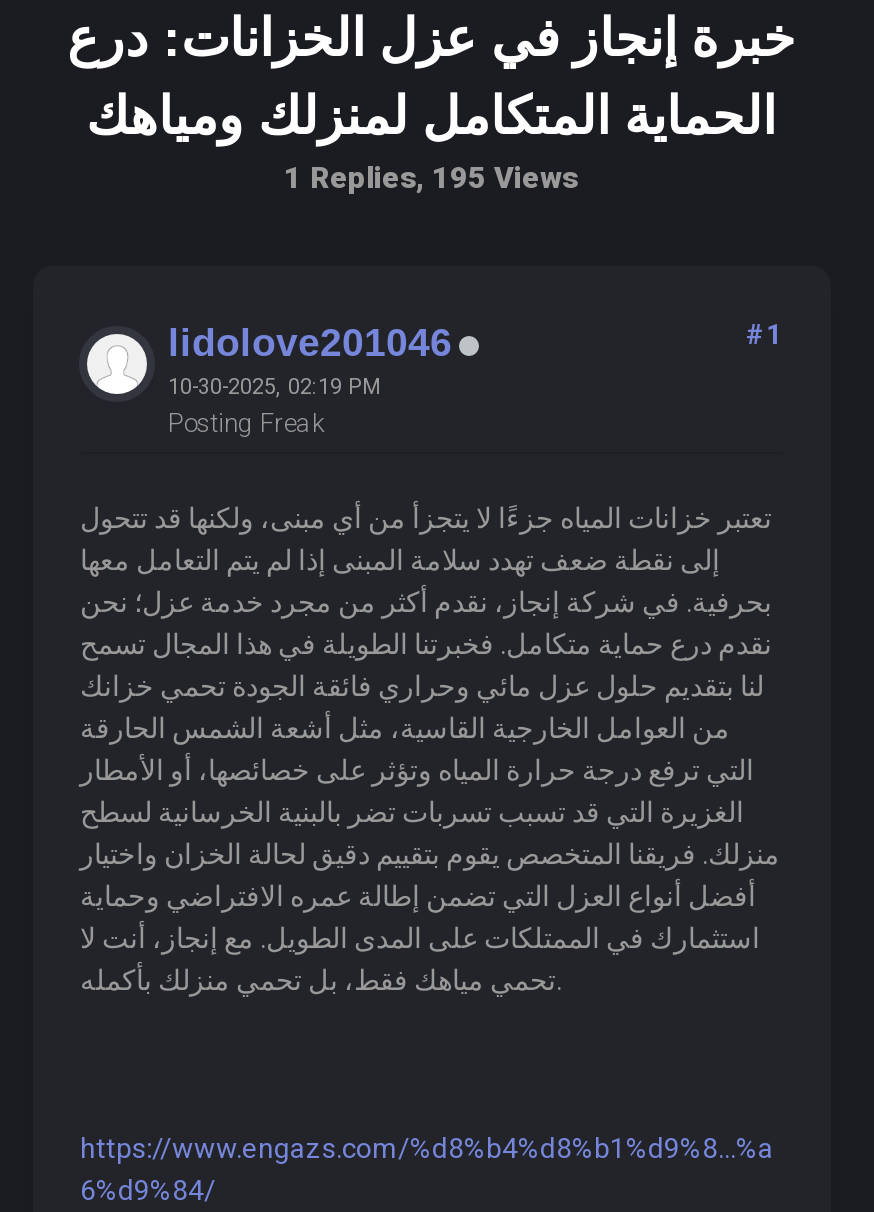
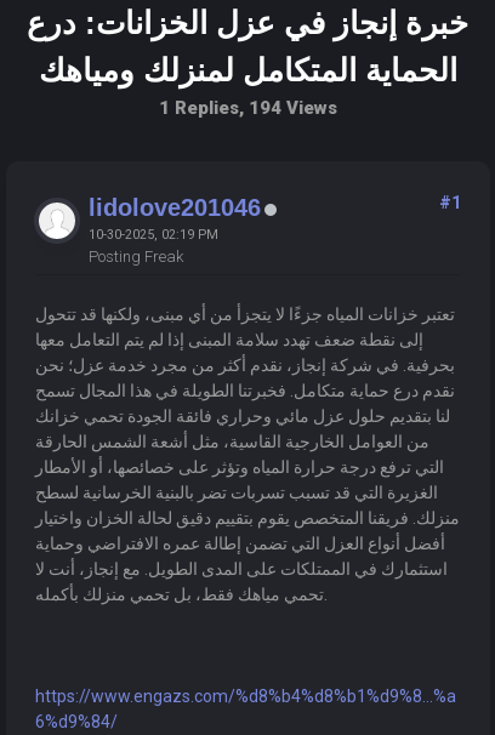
[284,160,578,196] 1 Replies, 195 Views -> [158,97,337,119] 1 Replies, 194 Views

